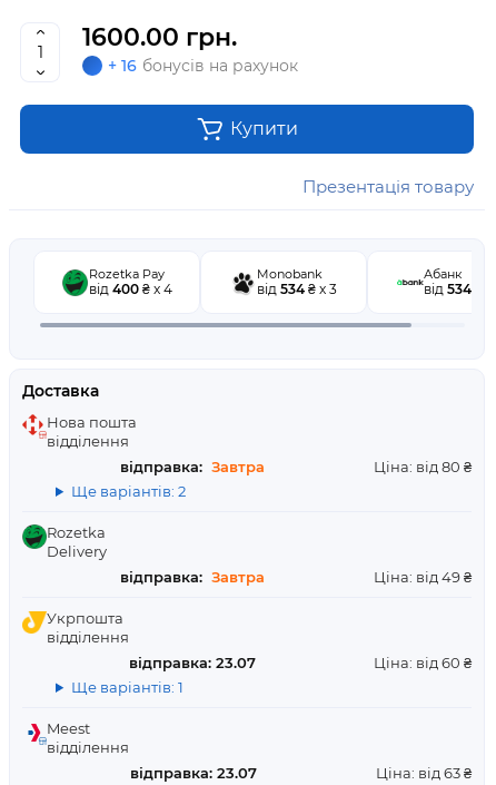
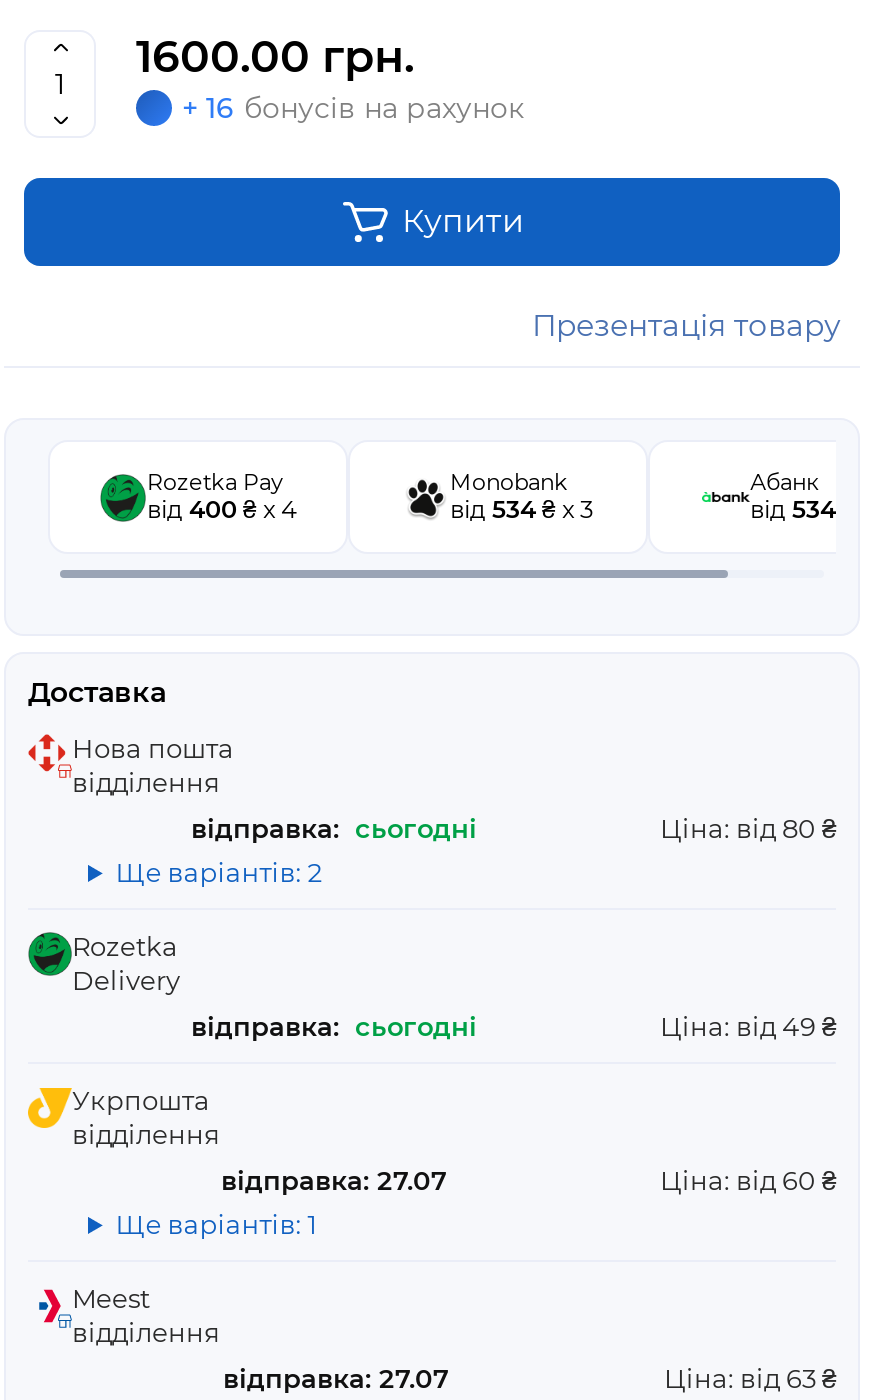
[120,458,265,475] відправка: Завтра -> [191,812,477,844] відправка: сьогодні
[120,568,265,586] відправка: Завтра -> [191,1010,477,1042] відправка: сьогодні
[129,654,256,671] відправка: 23.07 -> [221,1164,447,1196] відправка: 27.07
[130,764,257,782] відправка: 23.07 -> [223,1362,449,1394] відправка: 27.07

